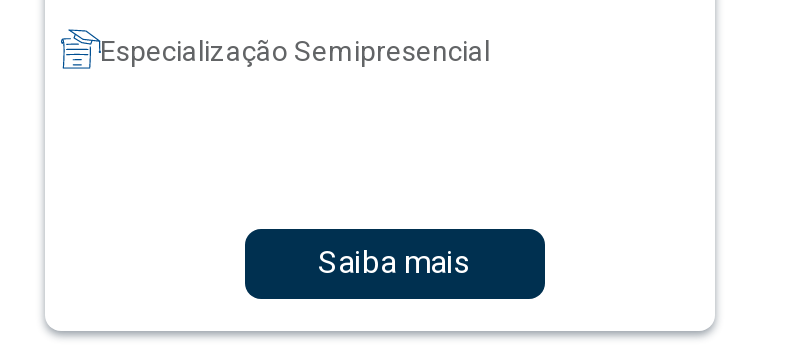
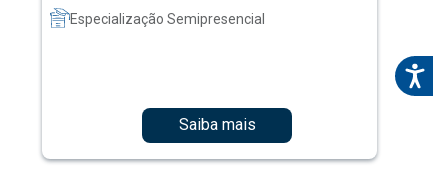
none -> [394,55,430,97] [image]

